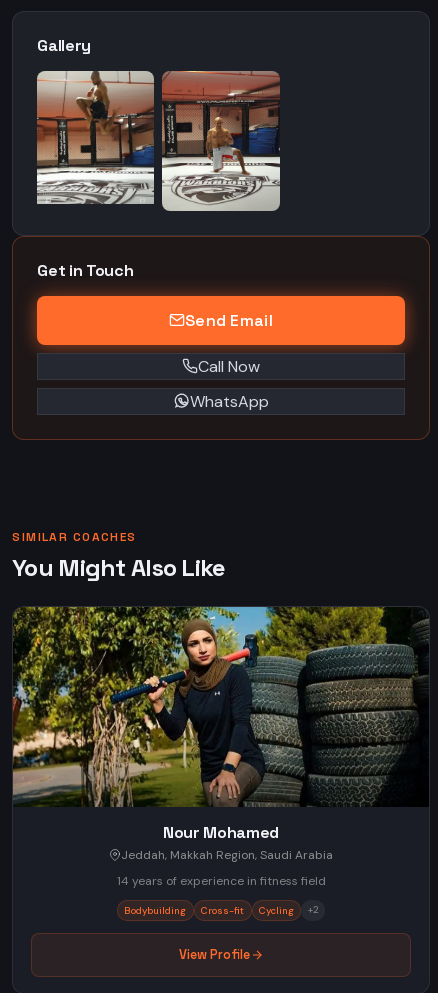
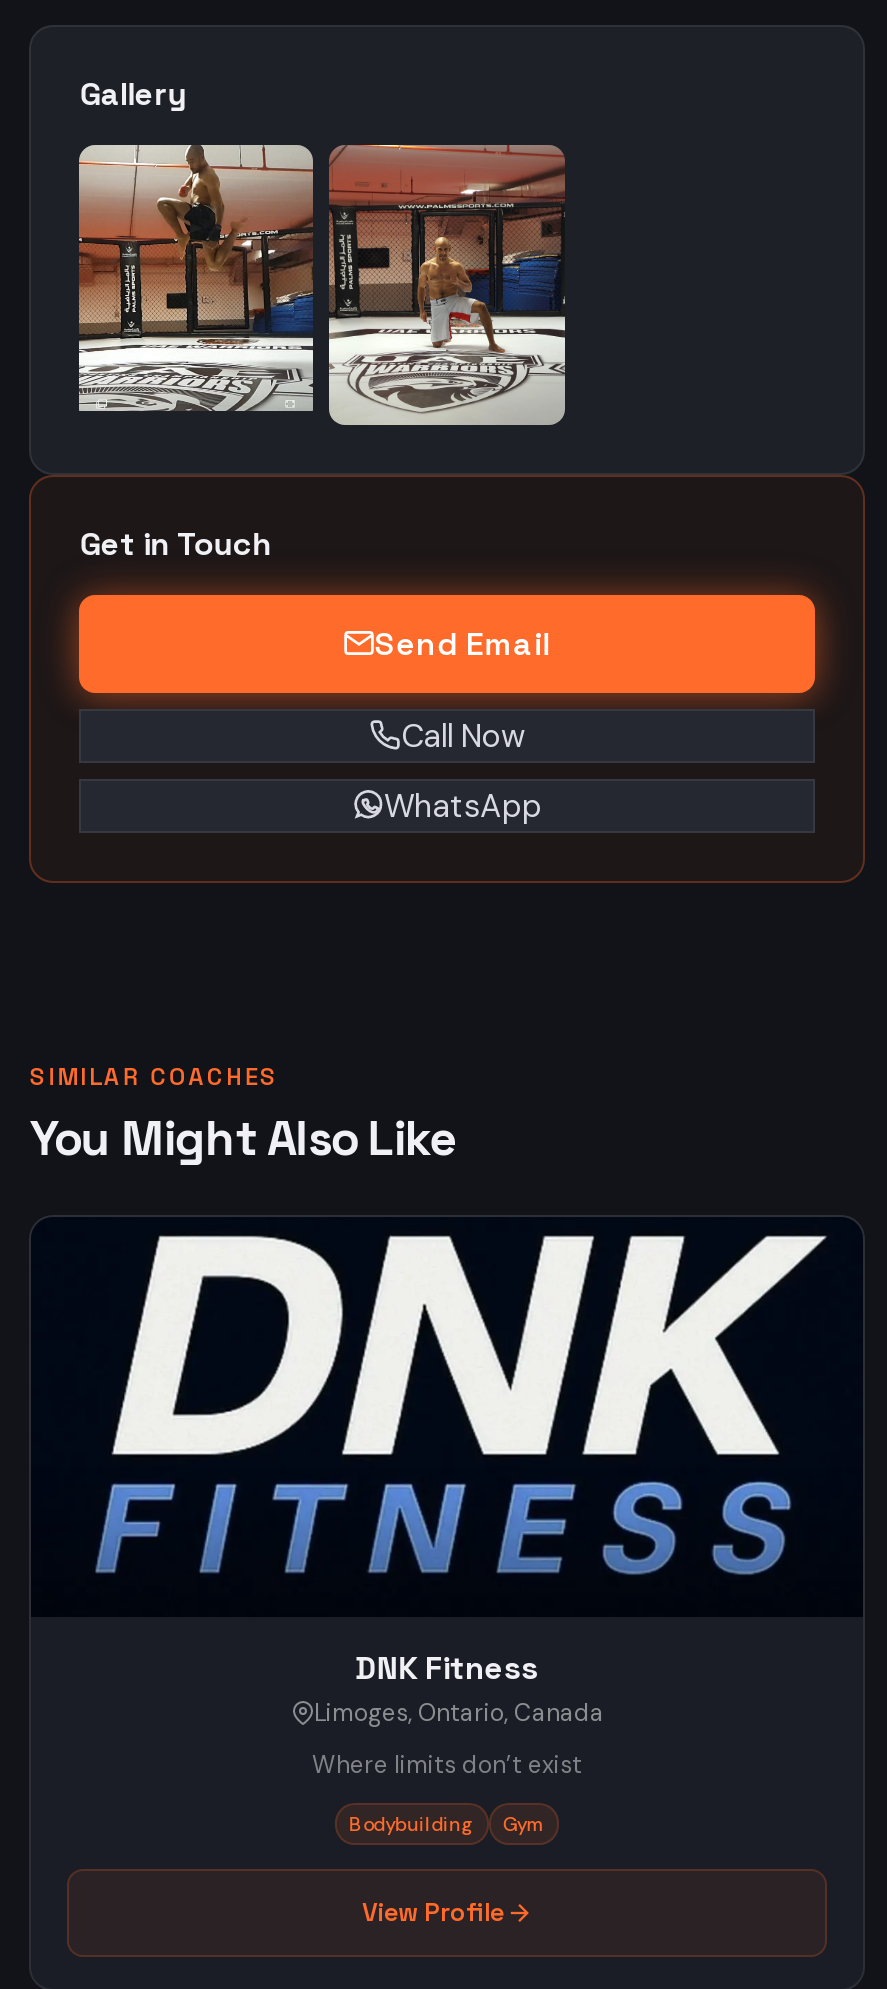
[12,606,429,863] [image] | Nour Mohamed | Jeddah, Makkah Region, Saudi Arabia -> [31,1217,863,1729] [image] | DNK Fitness | Limoges, Ontario, Canada
[116,873,325,889] 14 years of experience in fitness field -> [312,1749,582,1781] Where limits don’t exist
[201,903,319,917] Cross-fit | Cycling | +2 -> [503,1811,545,1837] Gym

